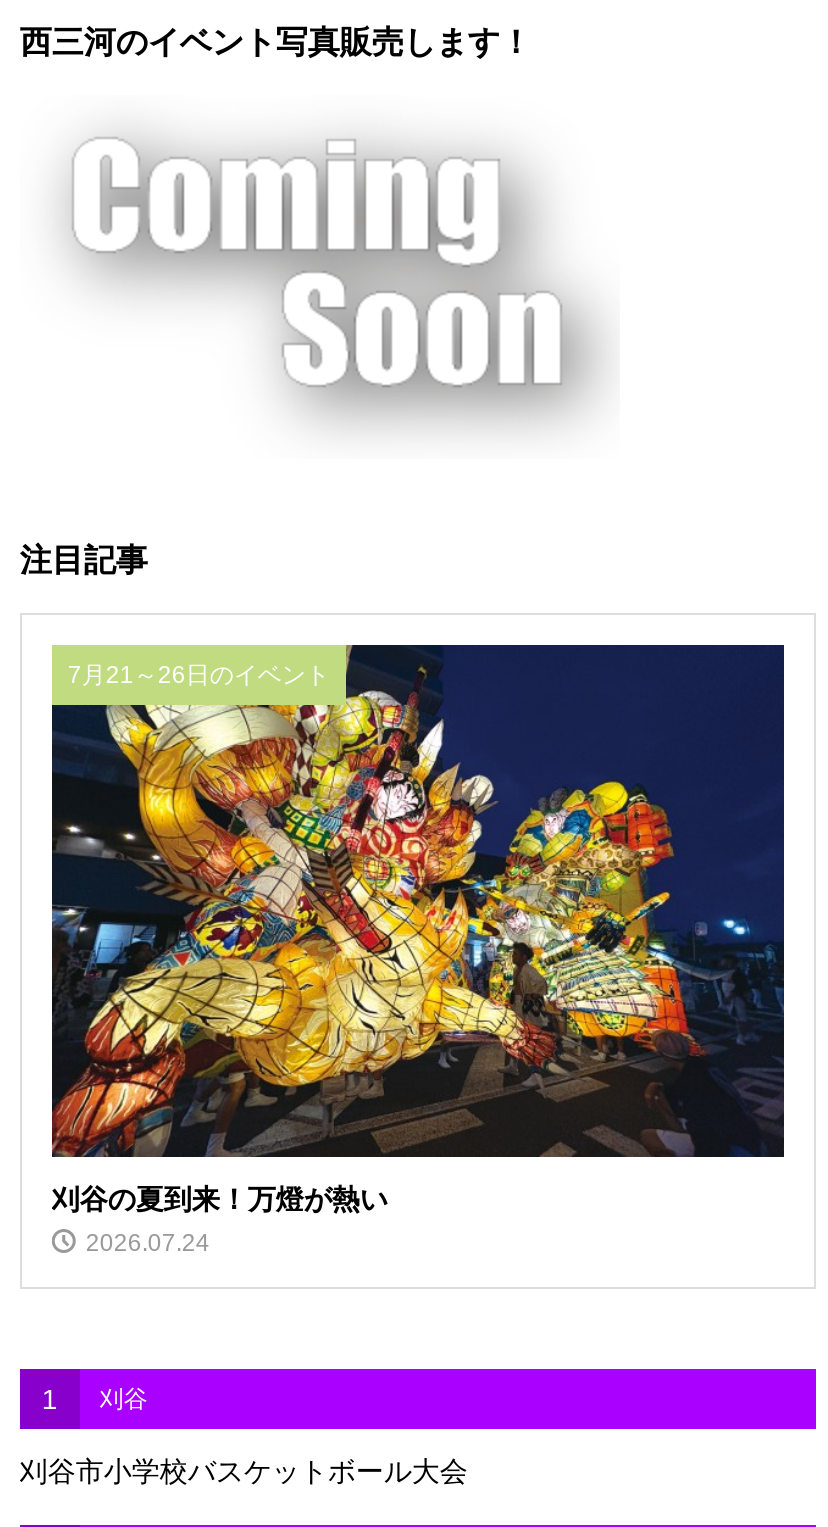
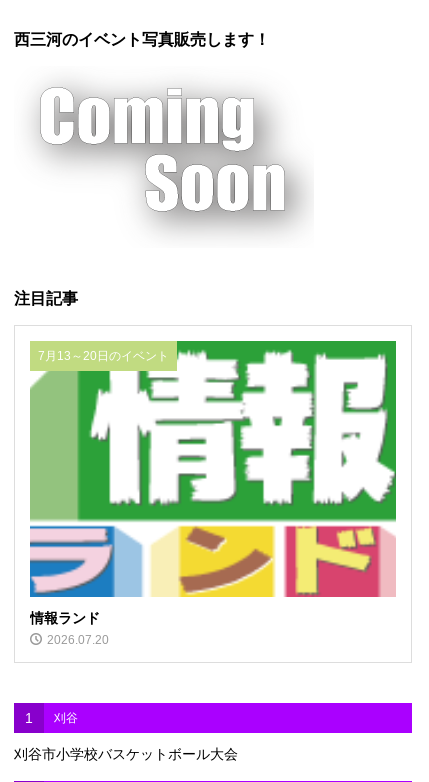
[50,643,786,1159] [image] | 7月21～26日のイベント -> [29,340,397,598] [image] | 7月13～20日のイベント
[52,1184,388,1258] 刈谷の夏到来！万燈が熱い | 2026.07.24 -> [30,610,109,647] 情報ランド | 2026.07.20

